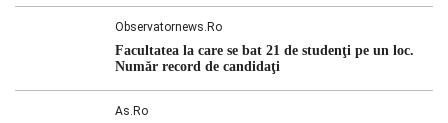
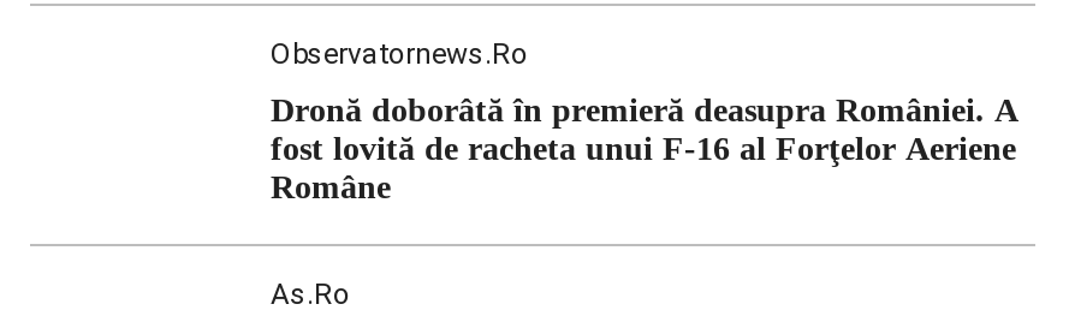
[115,43,414,74] Facultatea la care se bat 21 de studenţi pe un loc. | Număr record de candidaţi -> [271,92,1018,205] Dronă doborâtă în premieră deasupra României. A | fost lovită de racheta unui F-16 al Forţelor Aeriene | Române

